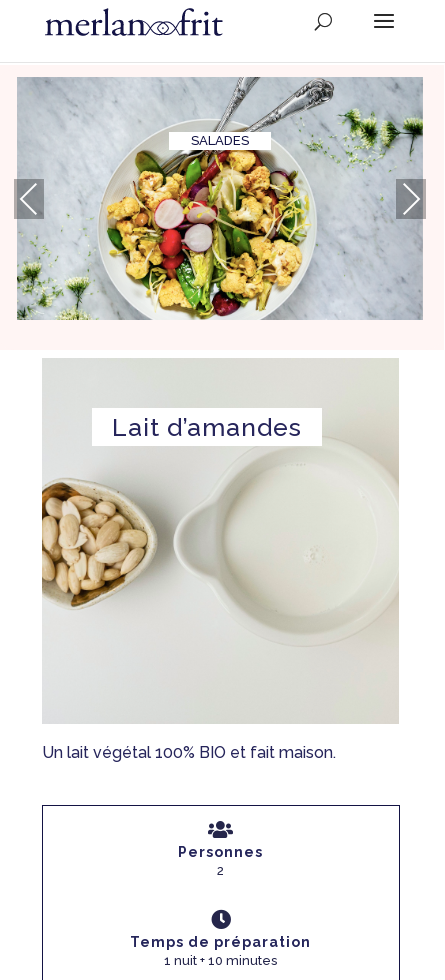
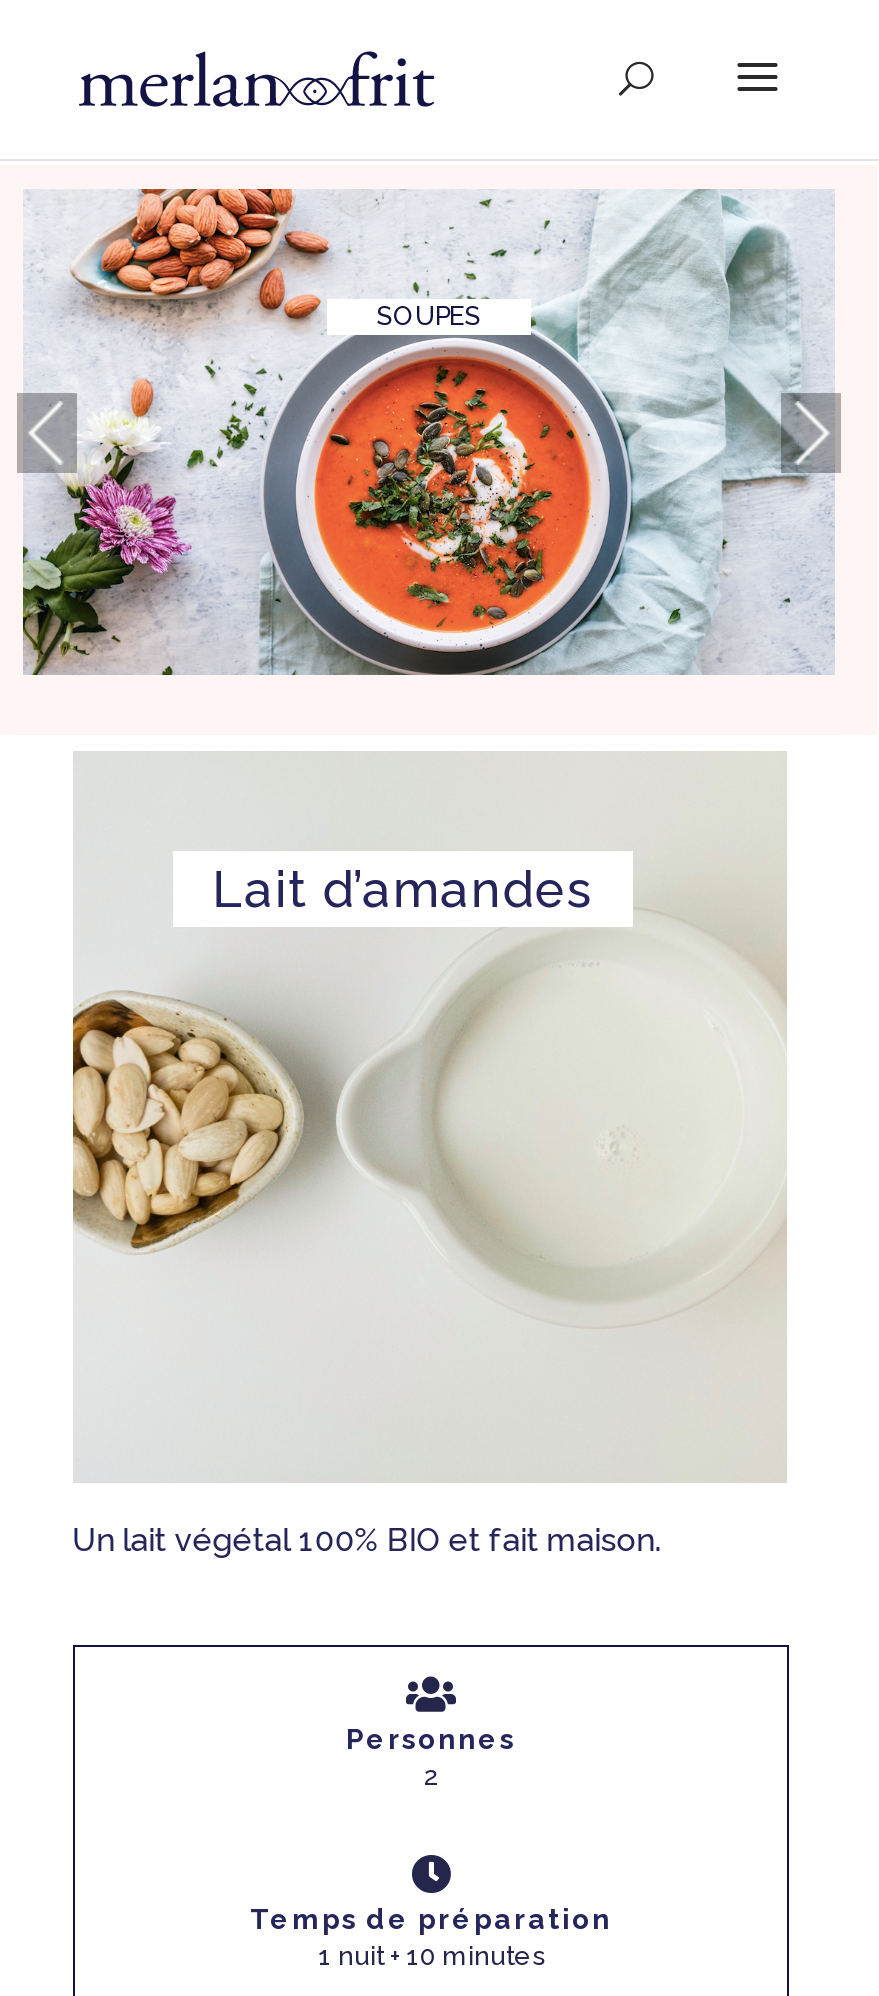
[17,76,424,320] [image] | SALADES -> [21,187,835,677] [image] | SOUPES

